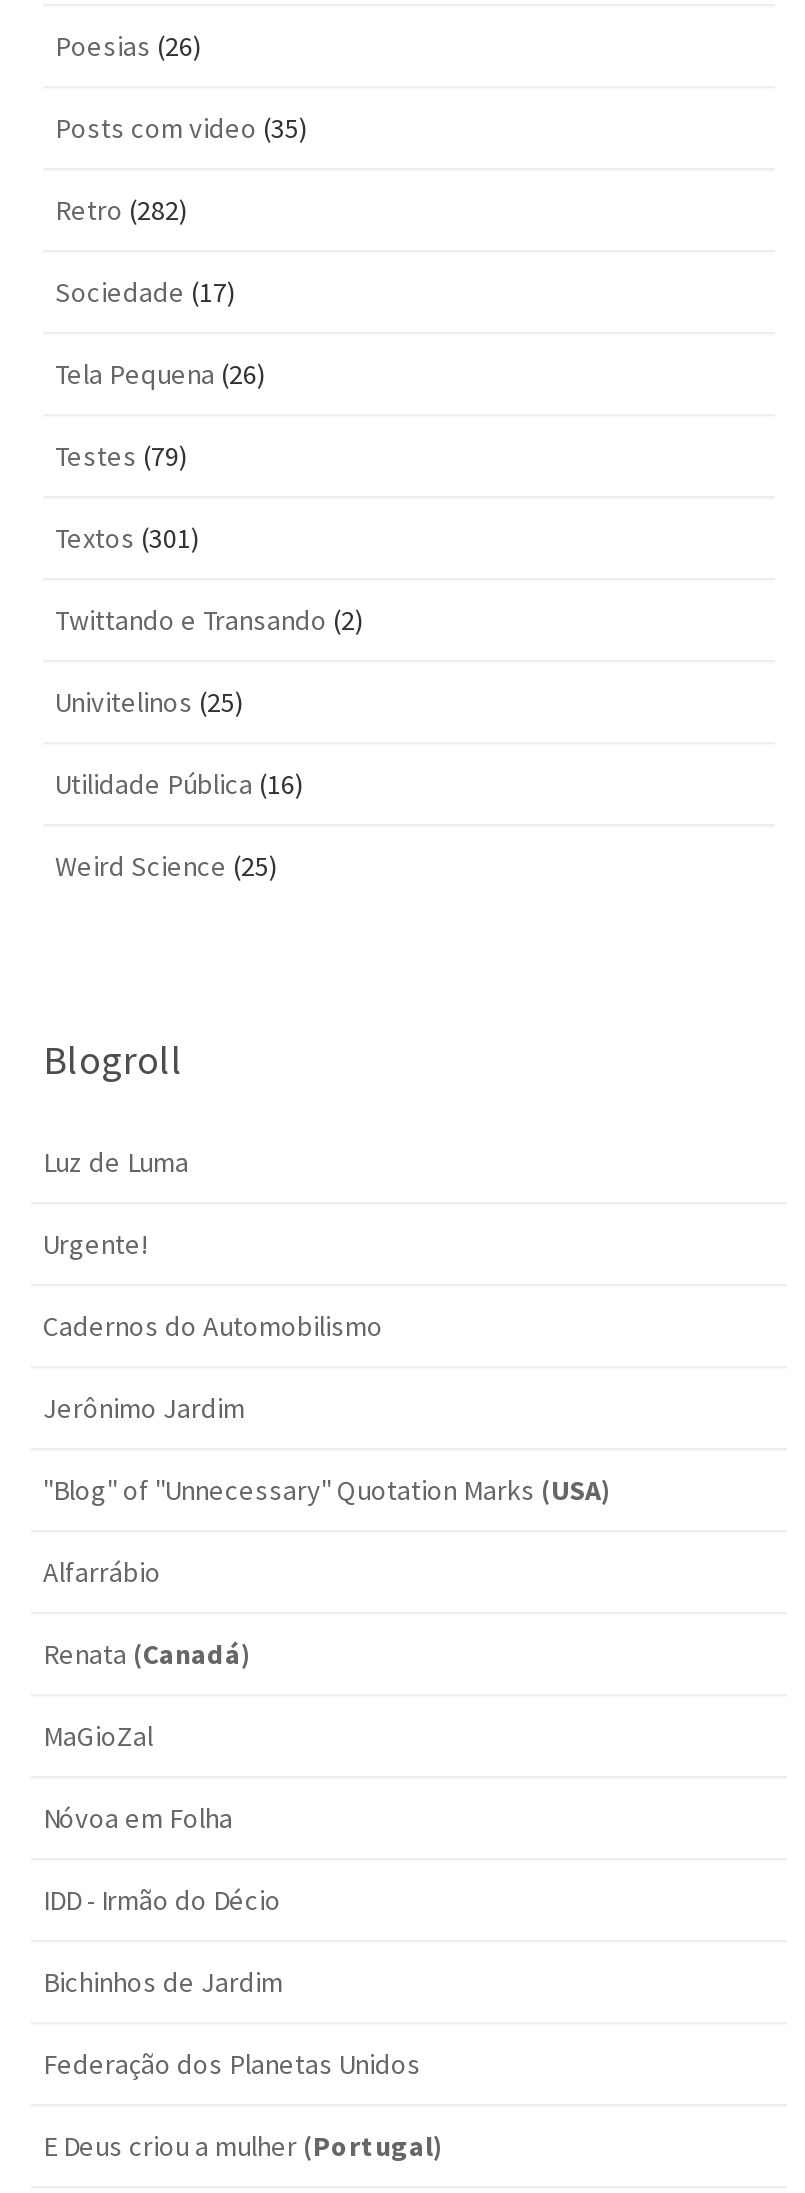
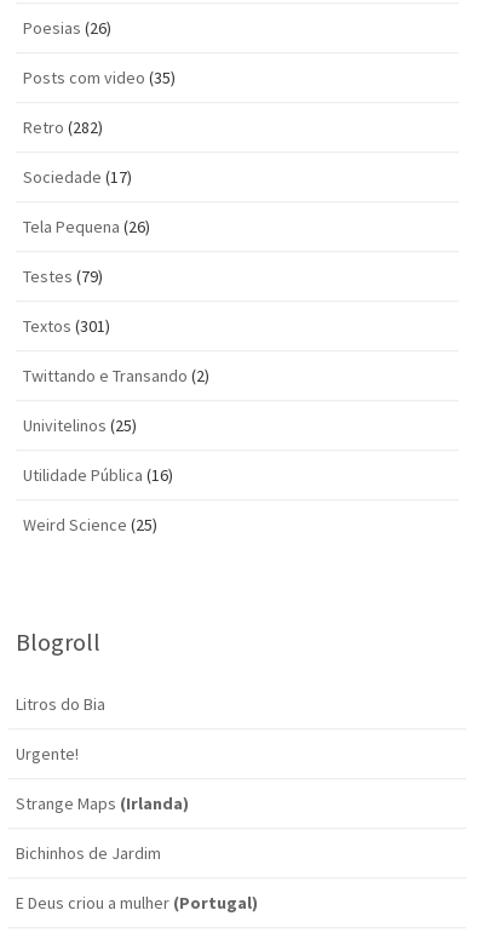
[43,1144,189,1180] Luz de Luma -> [16,693,105,715] Litros do Bia
[43,1308,611,1918] Cadernos do Automobilismo | Jerônimo Jardim | "Blog" of "Unnecessary" Quotation Marks (USA) | Alfarrábio | Renata (Canadá) | MaGioZal | Nóvoa em Folha | IDD - Irmão do Décio -> [16,792,189,814] Strange Maps (Irlanda)
[43,2046,421,2082] Federação dos Planetas Unidos -> none

